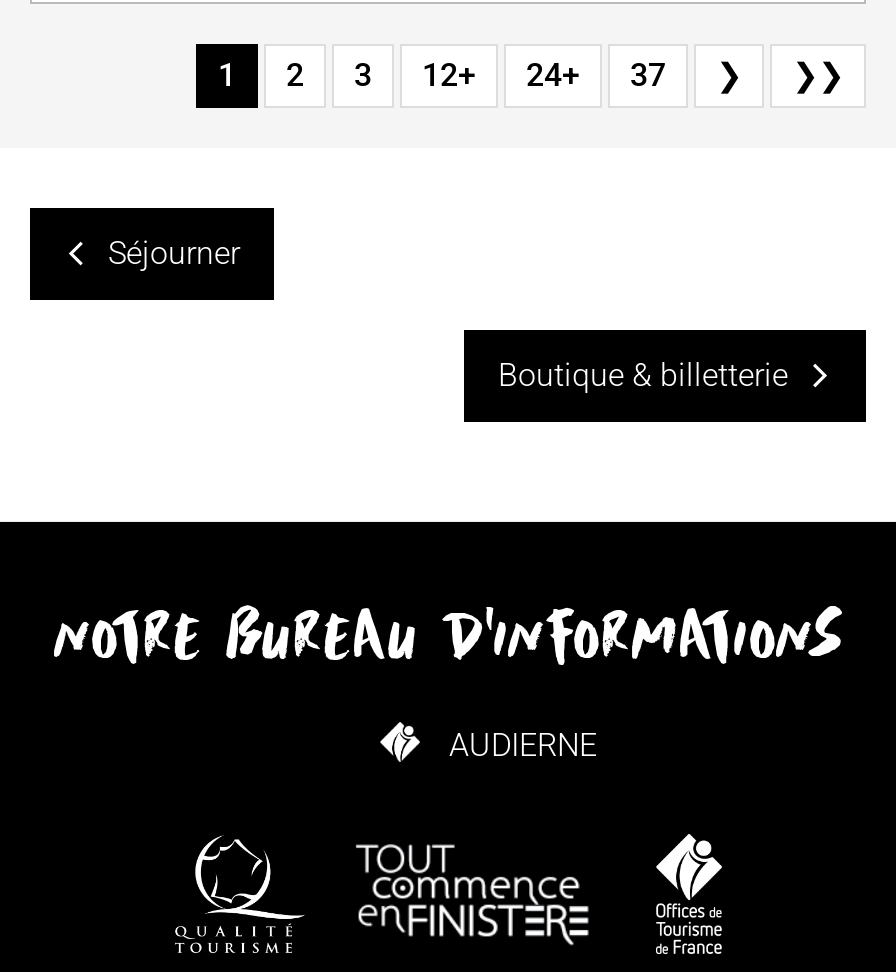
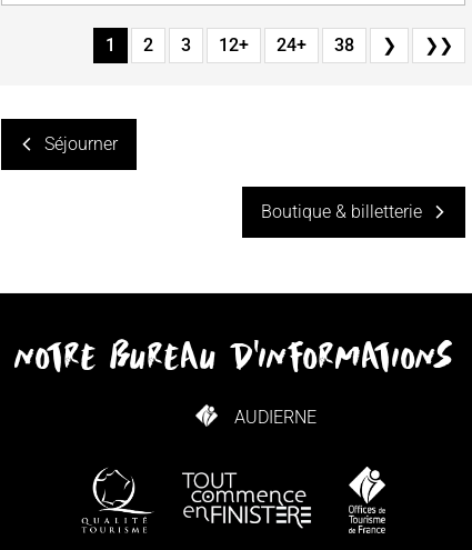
[630,56,666,94] 37 -> [334,34,354,56] 38

